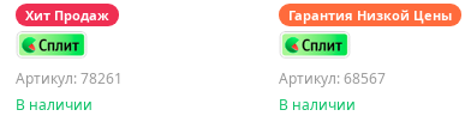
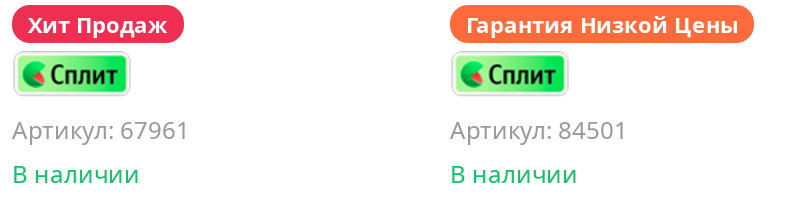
[16,68,123,89] Артикул: 78261 -> [12,113,190,147] Артикул: 67961
[279,68,386,89] Артикул: 68567 -> [450,113,628,147] Артикул: 84501

